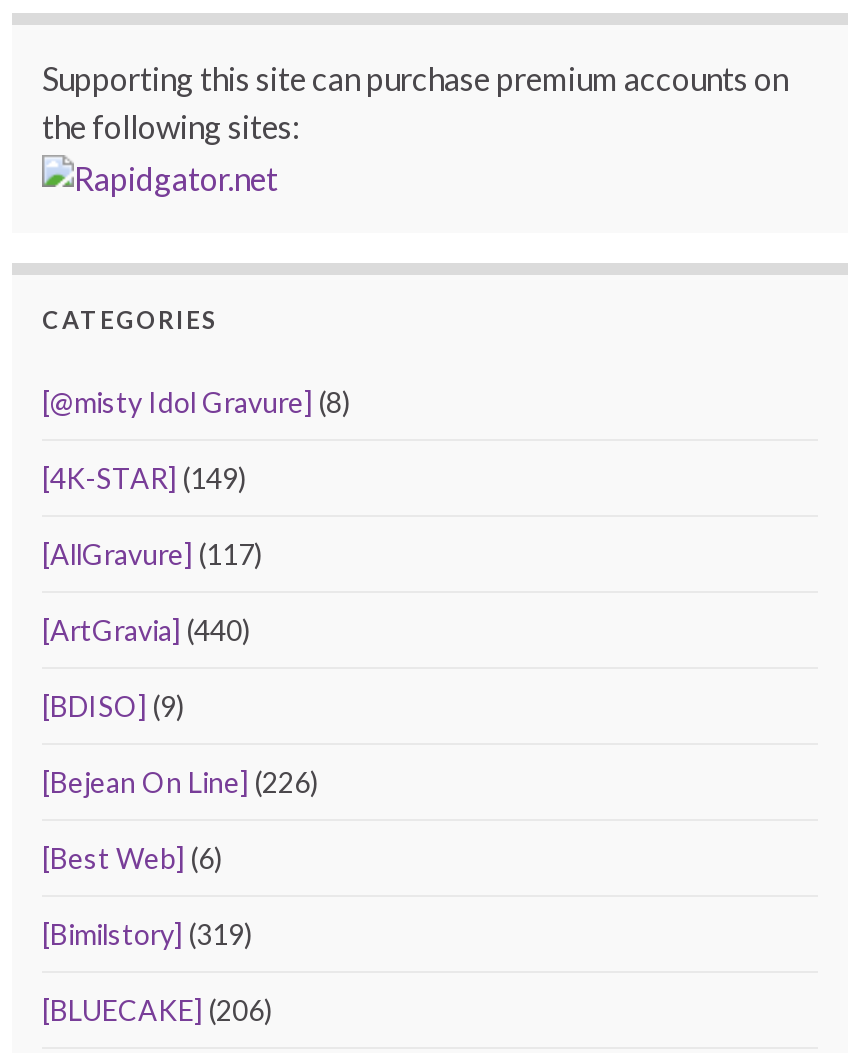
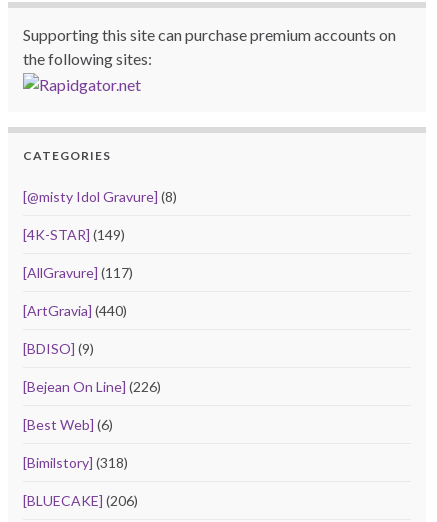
[42,918,252,952] [Bimilstory] (319) -> [23,454,128,471] [Bimilstory] (318)

